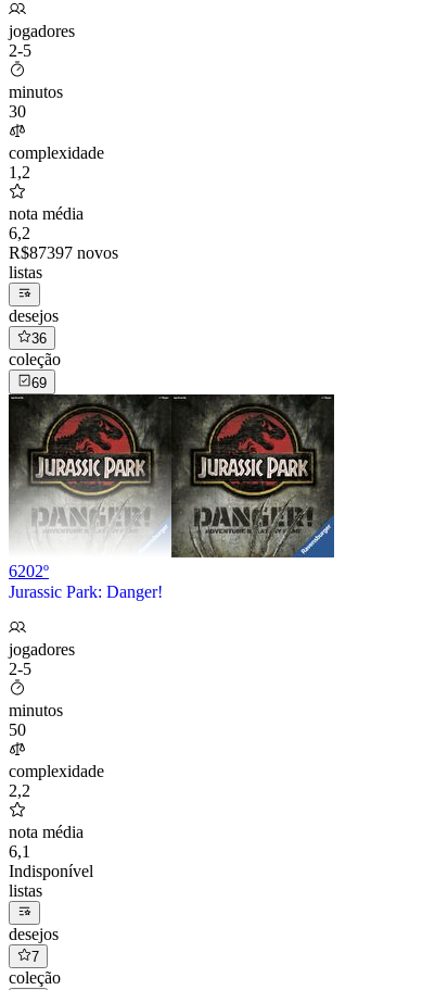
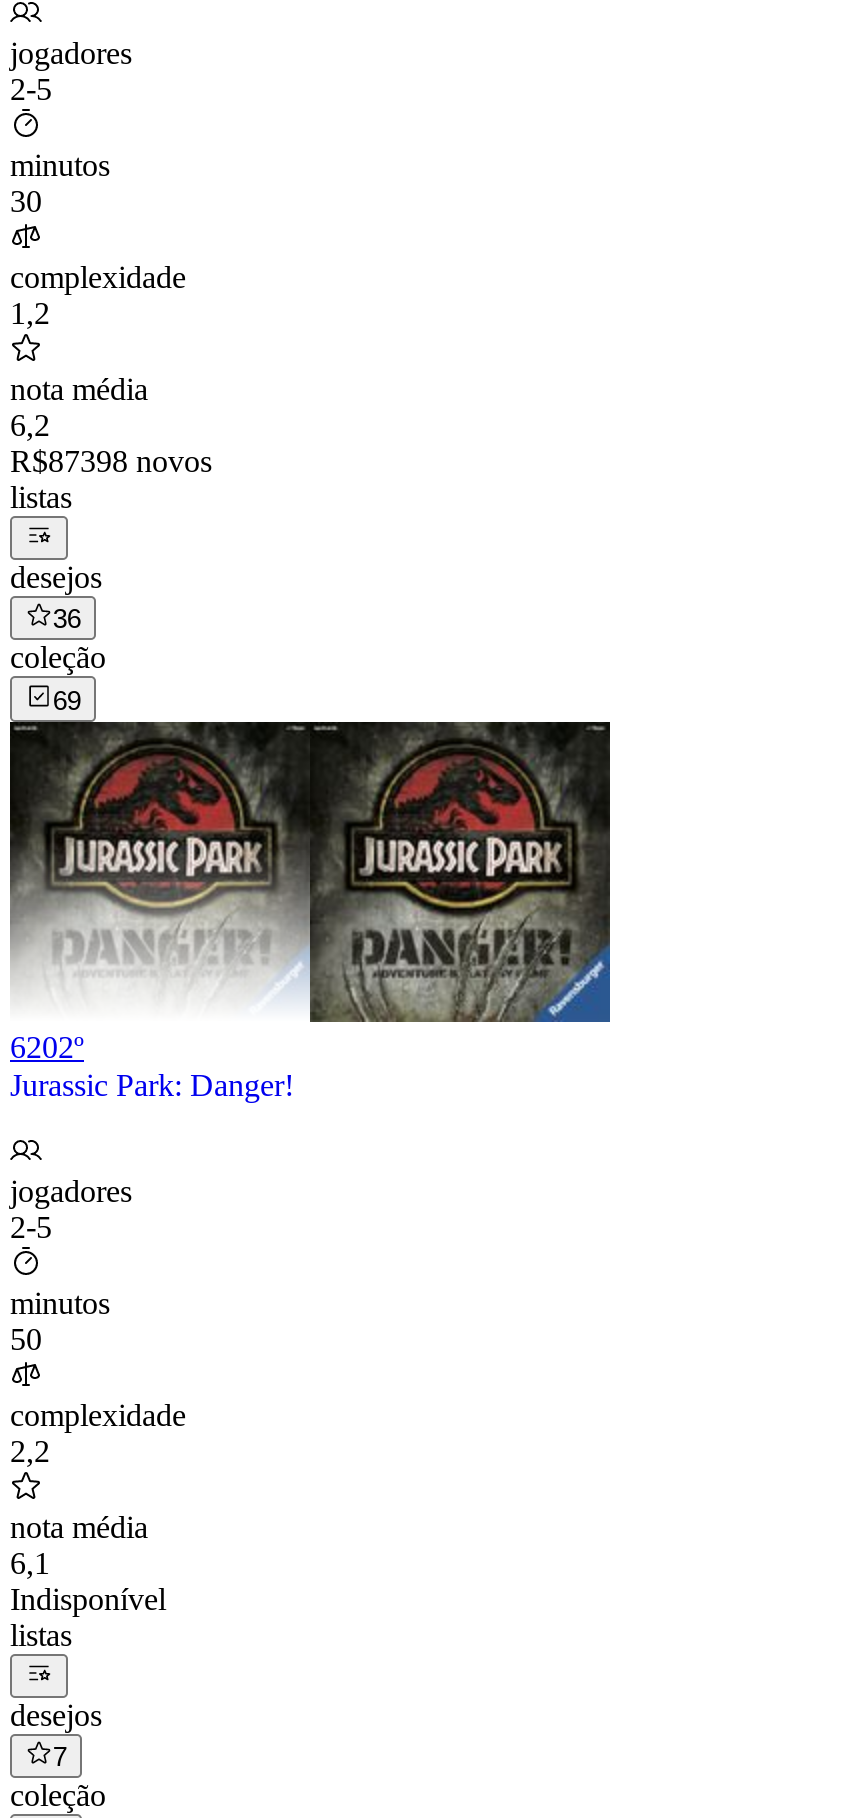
[9,243,118,261] R$87397 novos -> [10,443,212,477] R$87398 novos

